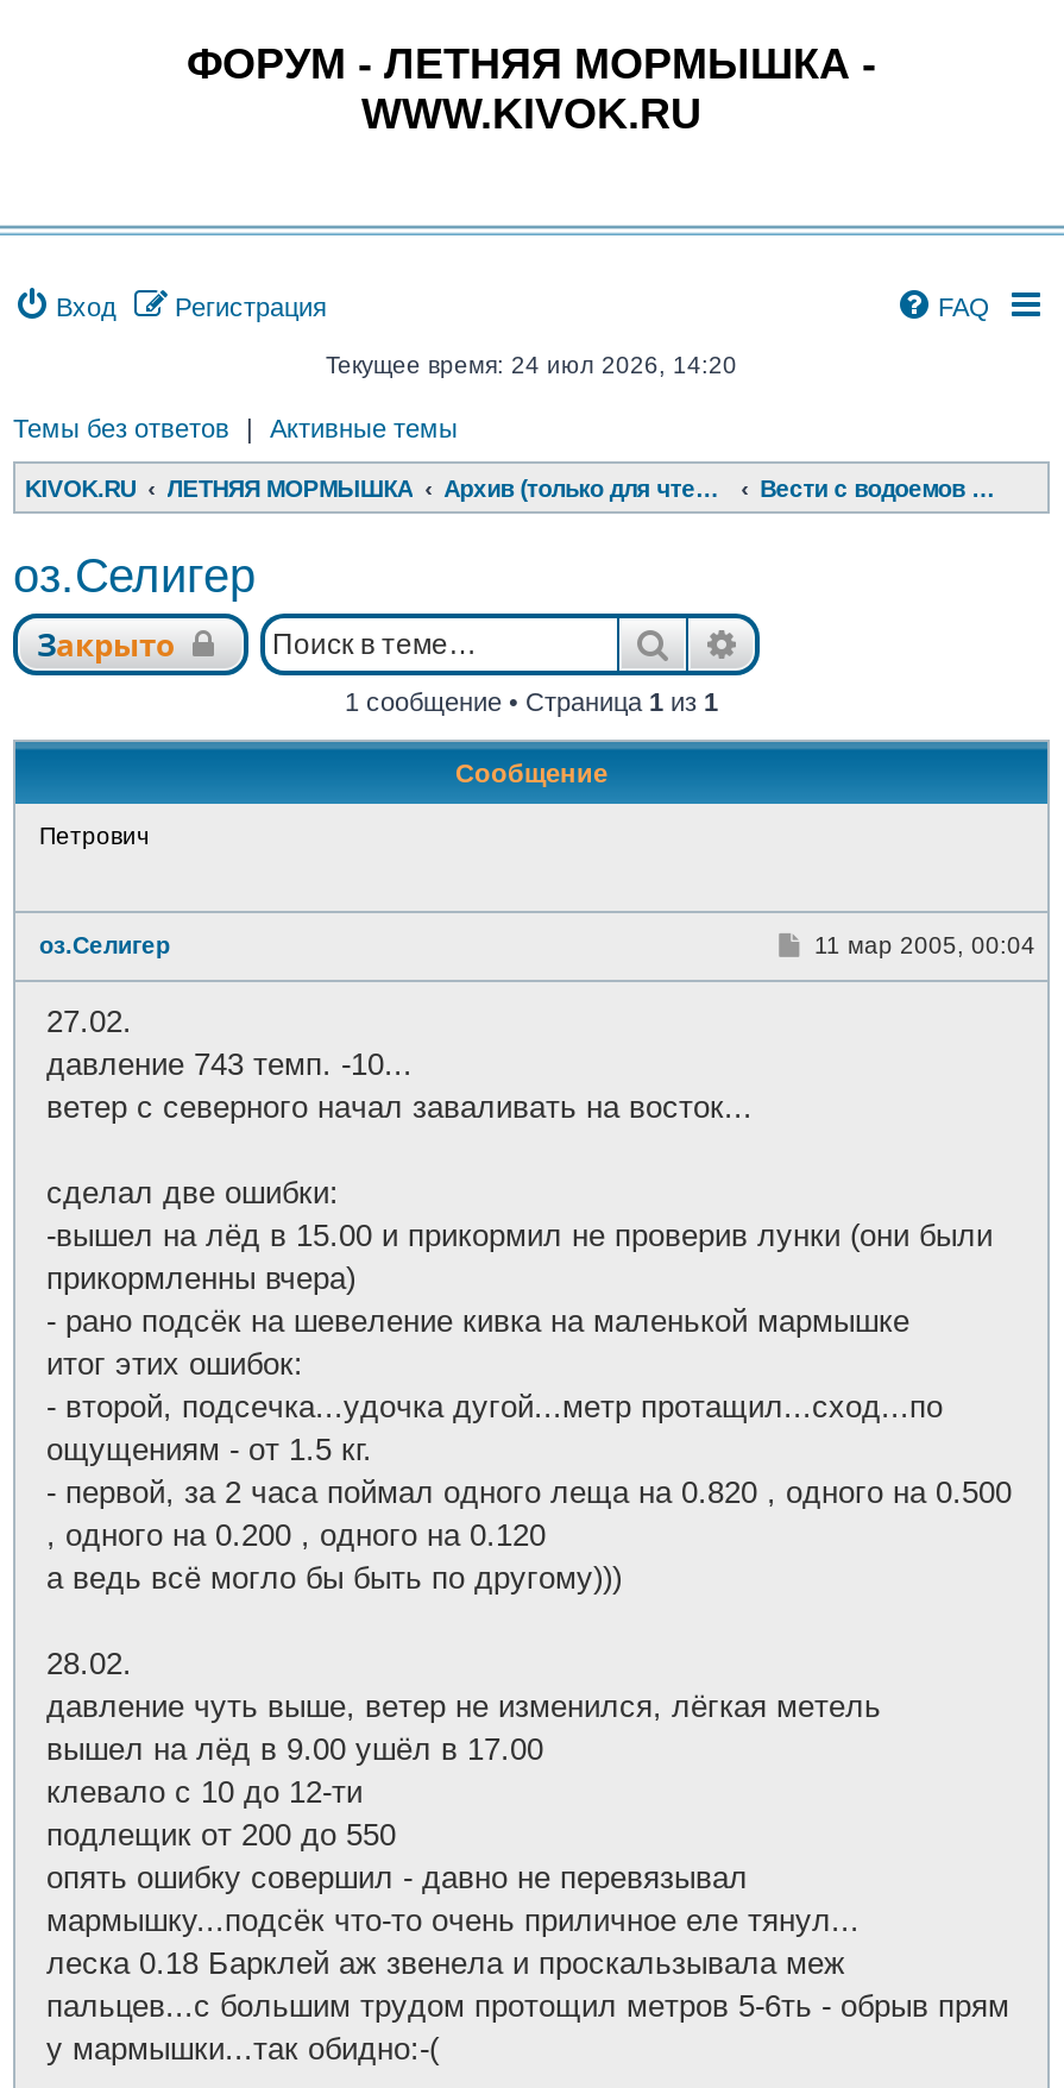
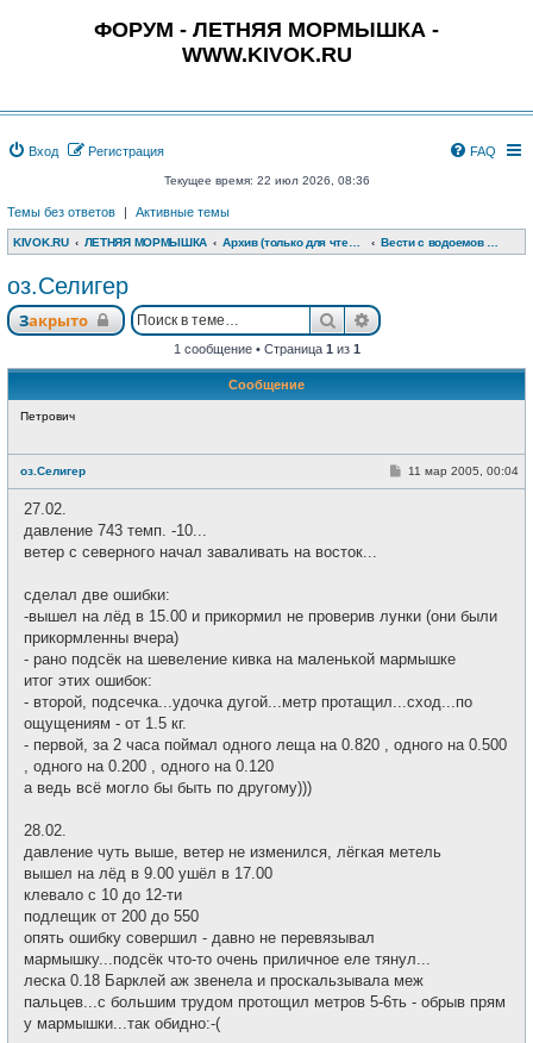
[326,352,737,378] Текущее время: 24 июл 2026, 14:20 -> [164,174,369,187] Текущее время: 22 июл 2026, 08:36

